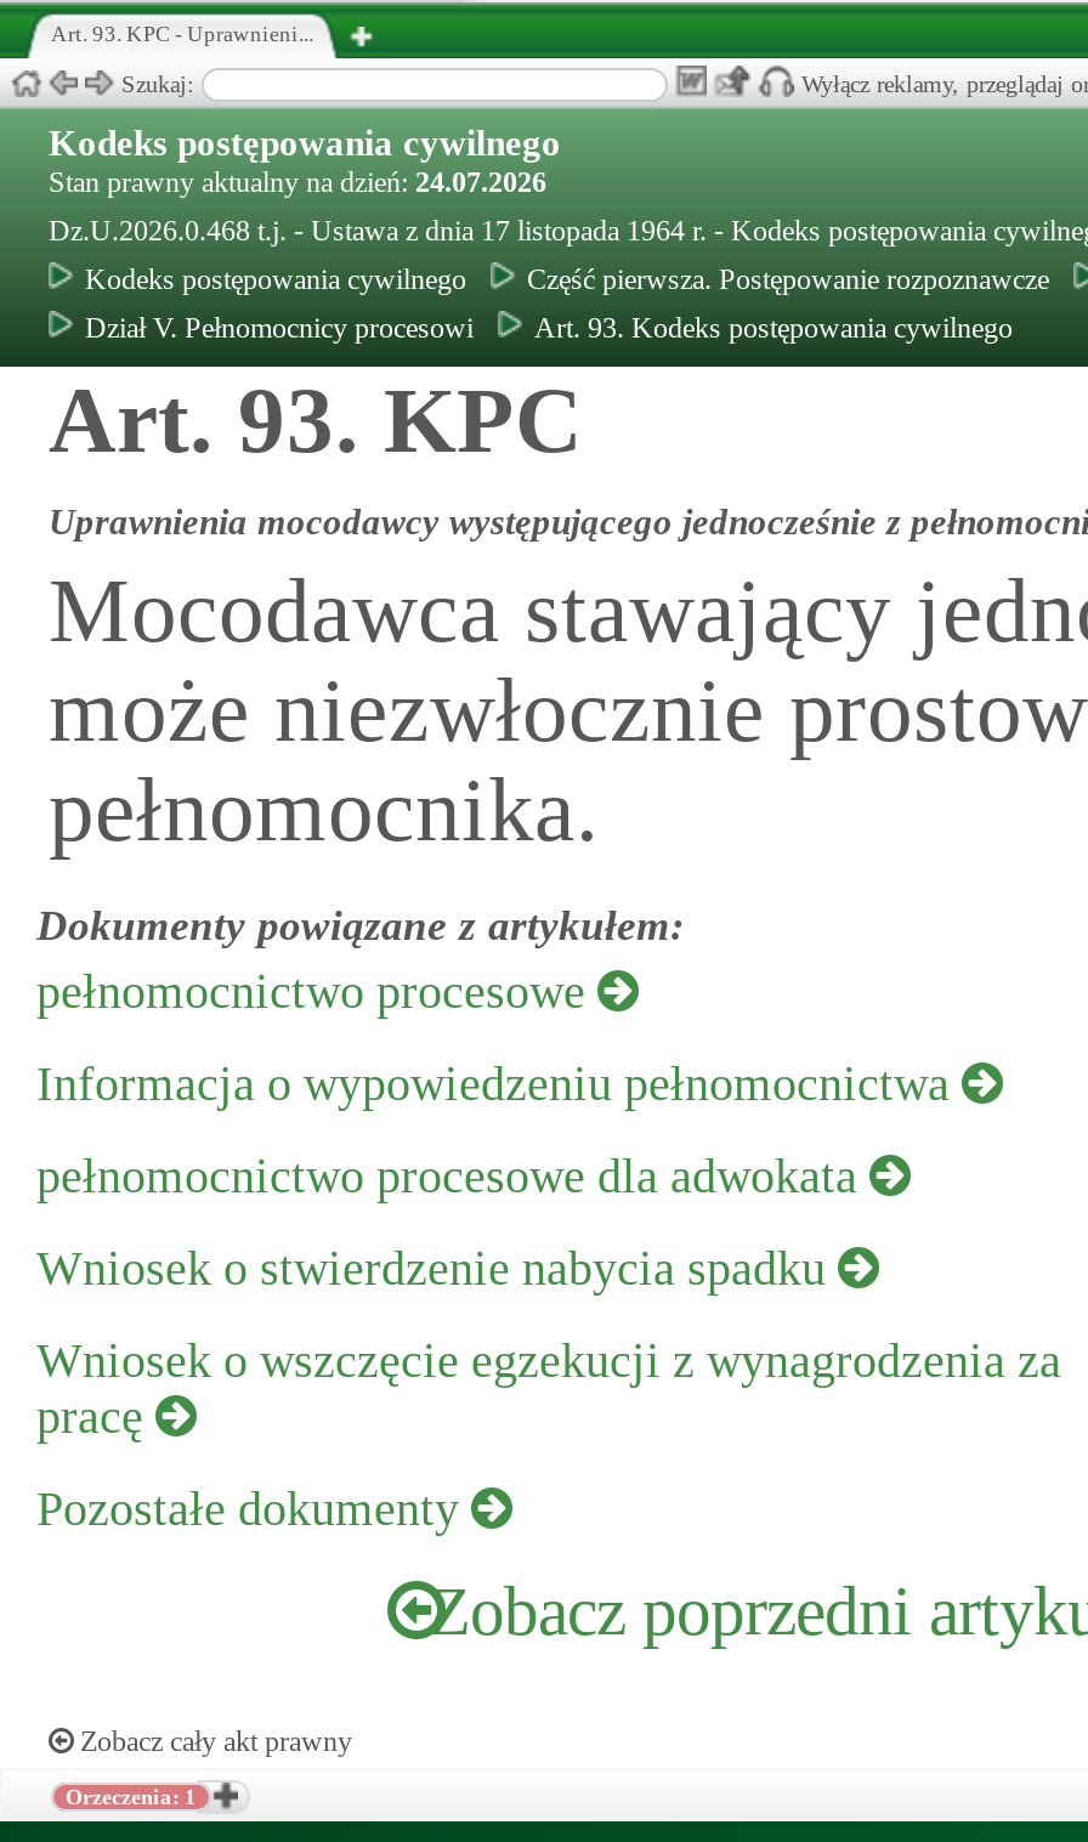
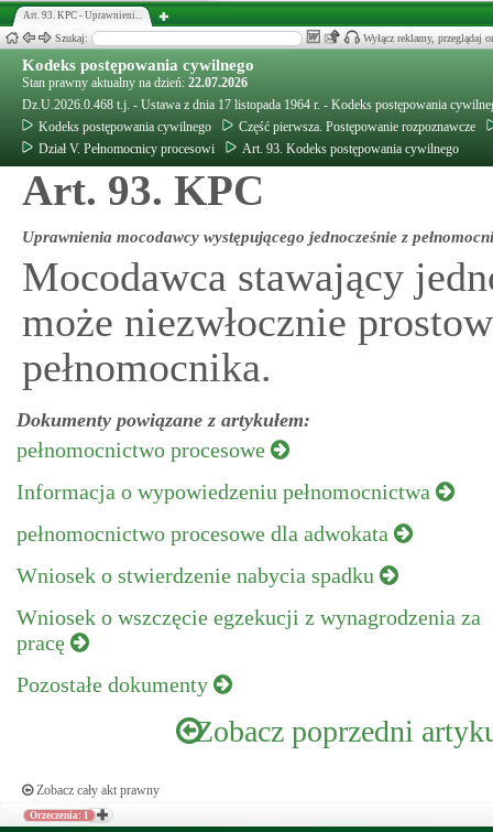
[49,165,546,199] Stan prawny aktualny na dzień: 24.07.2026 -> [22,75,248,90] Stan prawny aktualny na dzień: 22.07.2026

